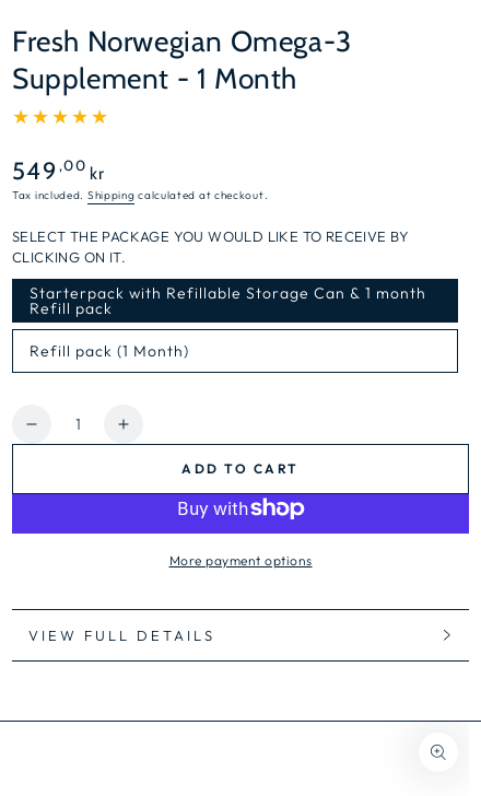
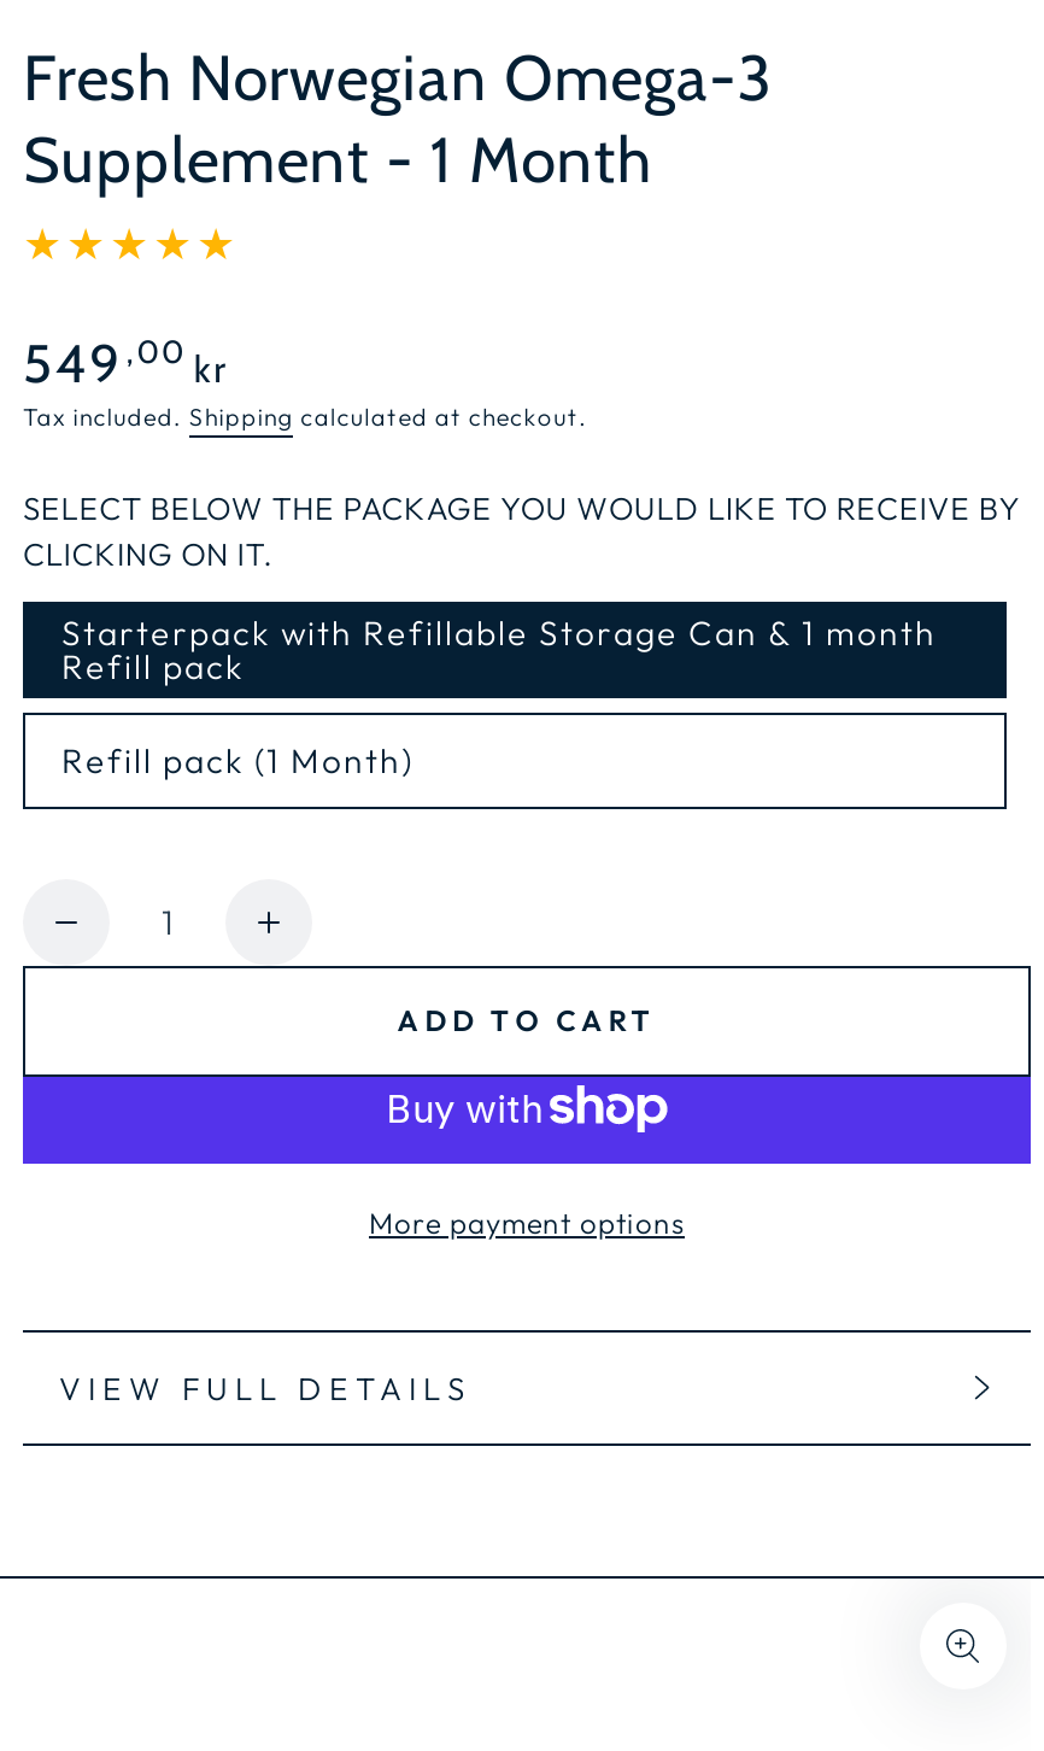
[12,228,410,245] SELECT THE PACKAGE YOU WOULD LIKE TO RECEIVE BY -> [23,489,1022,528] SELECT BELOW THE PACKAGE YOU WOULD LIKE TO RECEIVE BY

